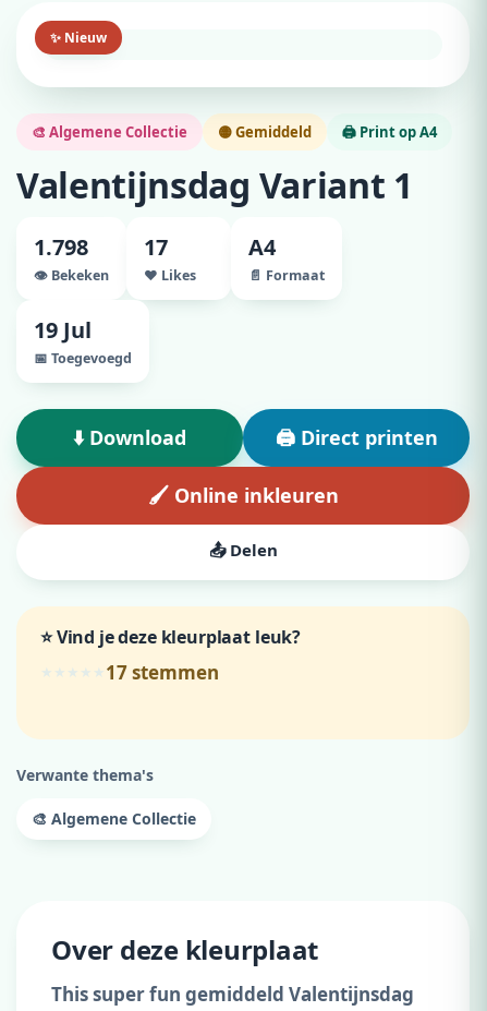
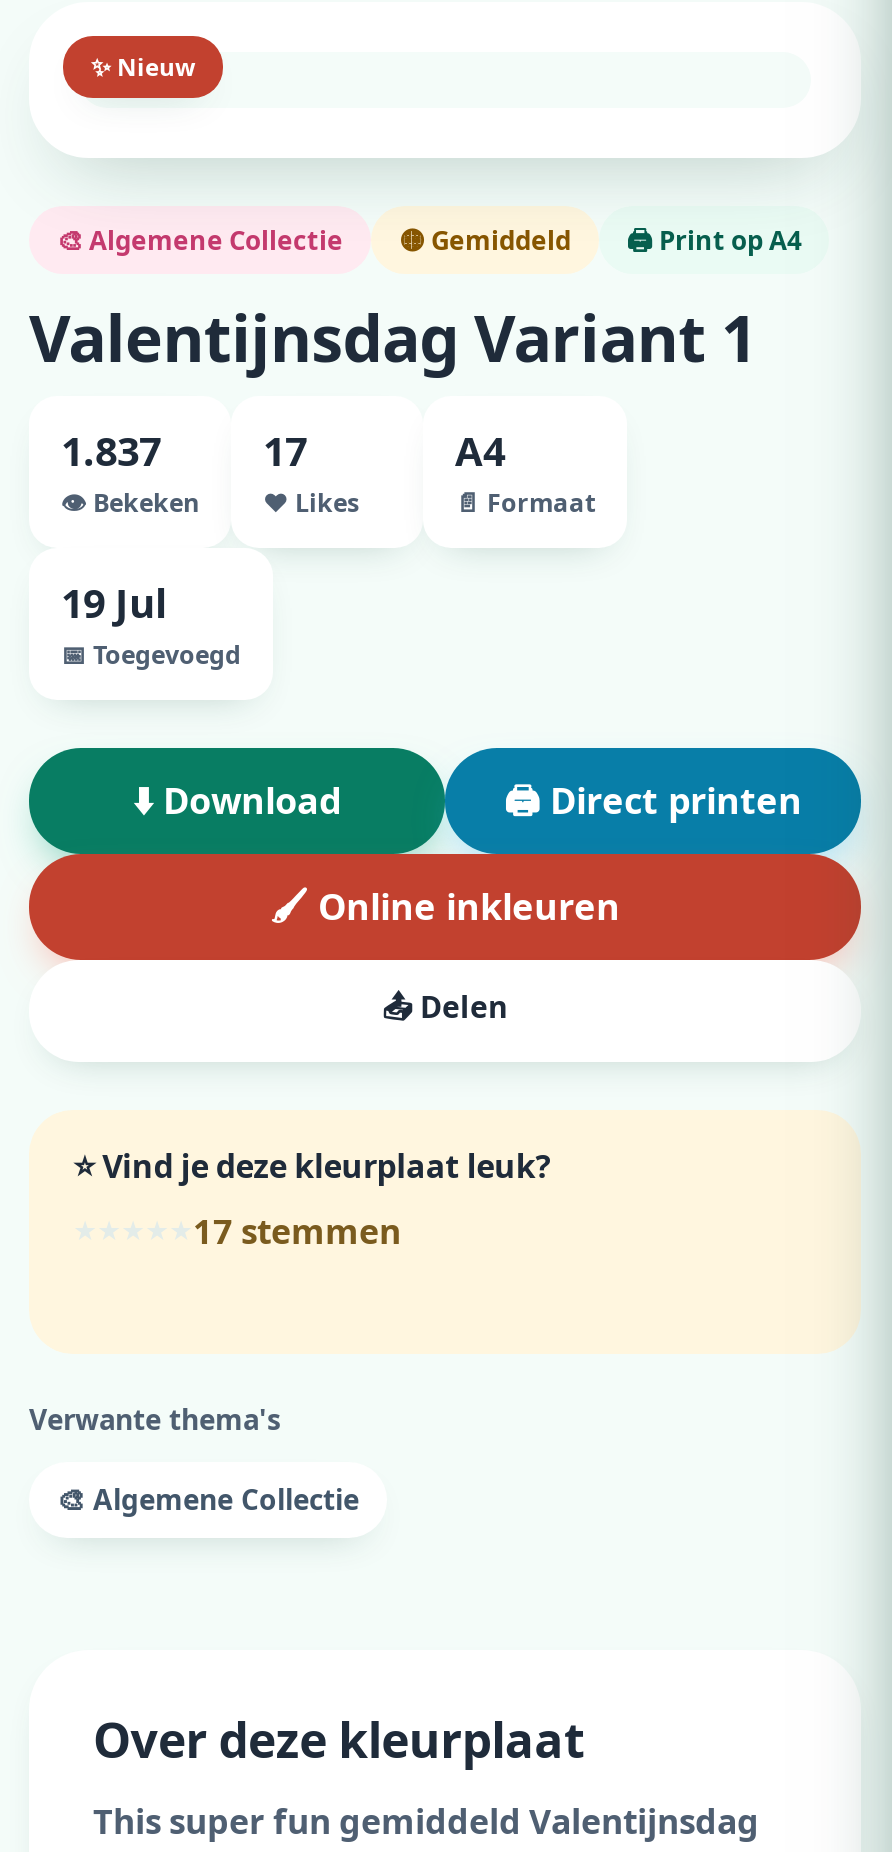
[34,232,168,262] 1.798 17 -> [61,424,307,478] 1.837 17

